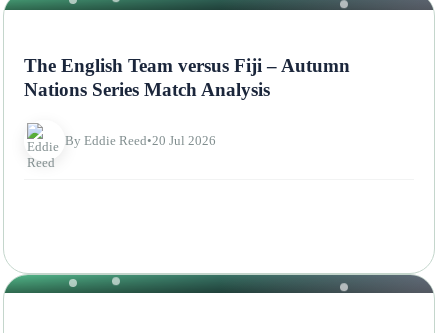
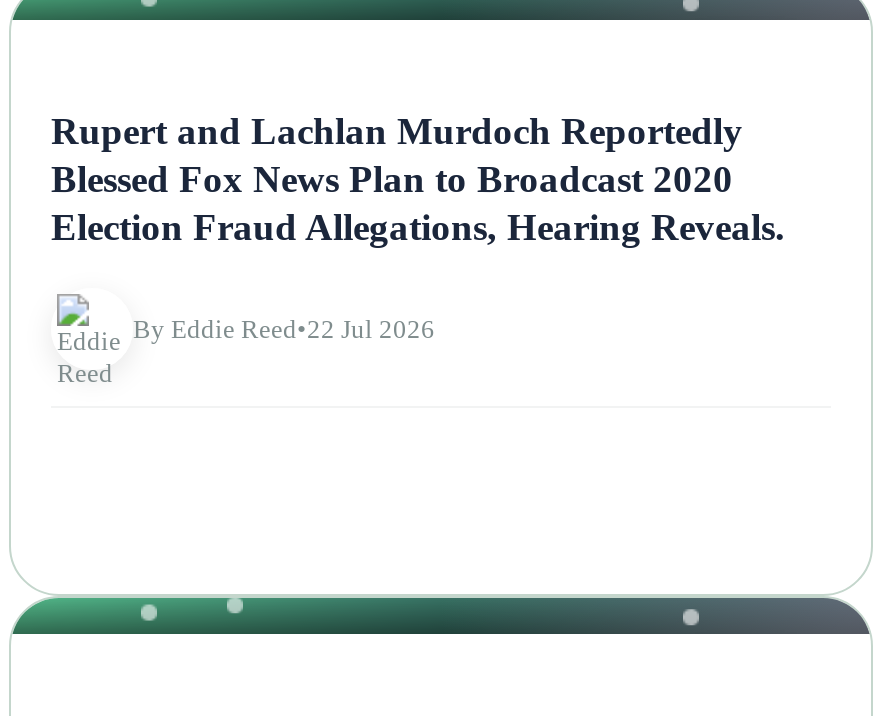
[24,55,350,100] The English Team versus Fiji – Autumn | Nations Series Match Analysis -> [51,111,785,249] Rupert and Lachlan Murdoch Reportedly | Blessed Fox News Plan to Broadcast 2020 | Election Fraud Allegations, Hearing Reveals.
[65,133,216,148] By Eddie Reed•20 Jul 2026 -> [133,314,435,344] By Eddie Reed•22 Jul 2026

